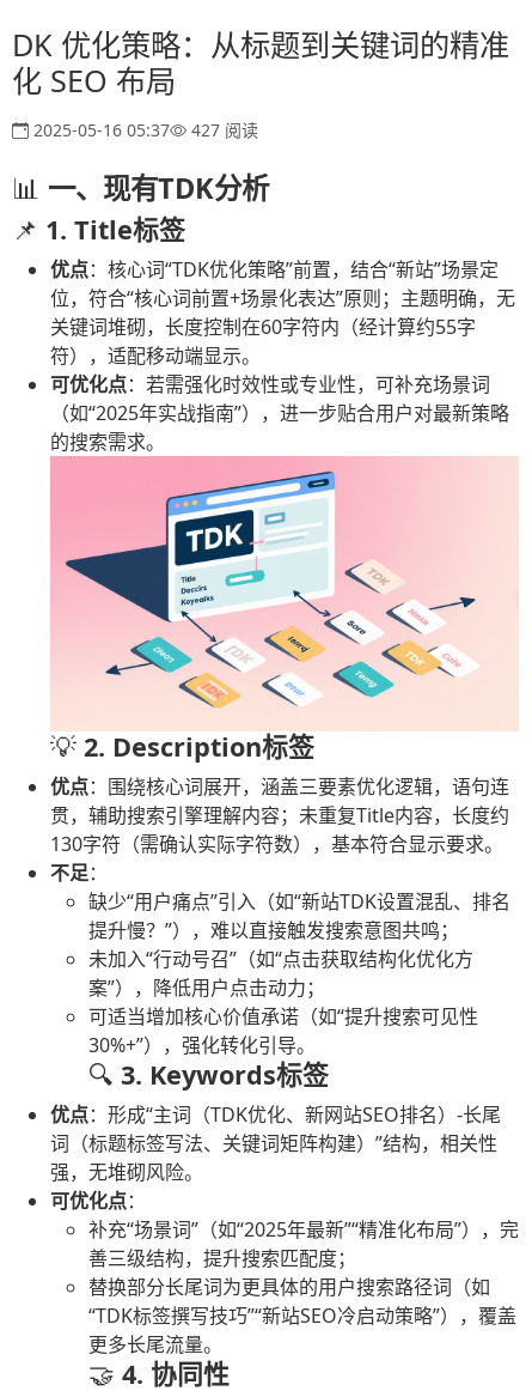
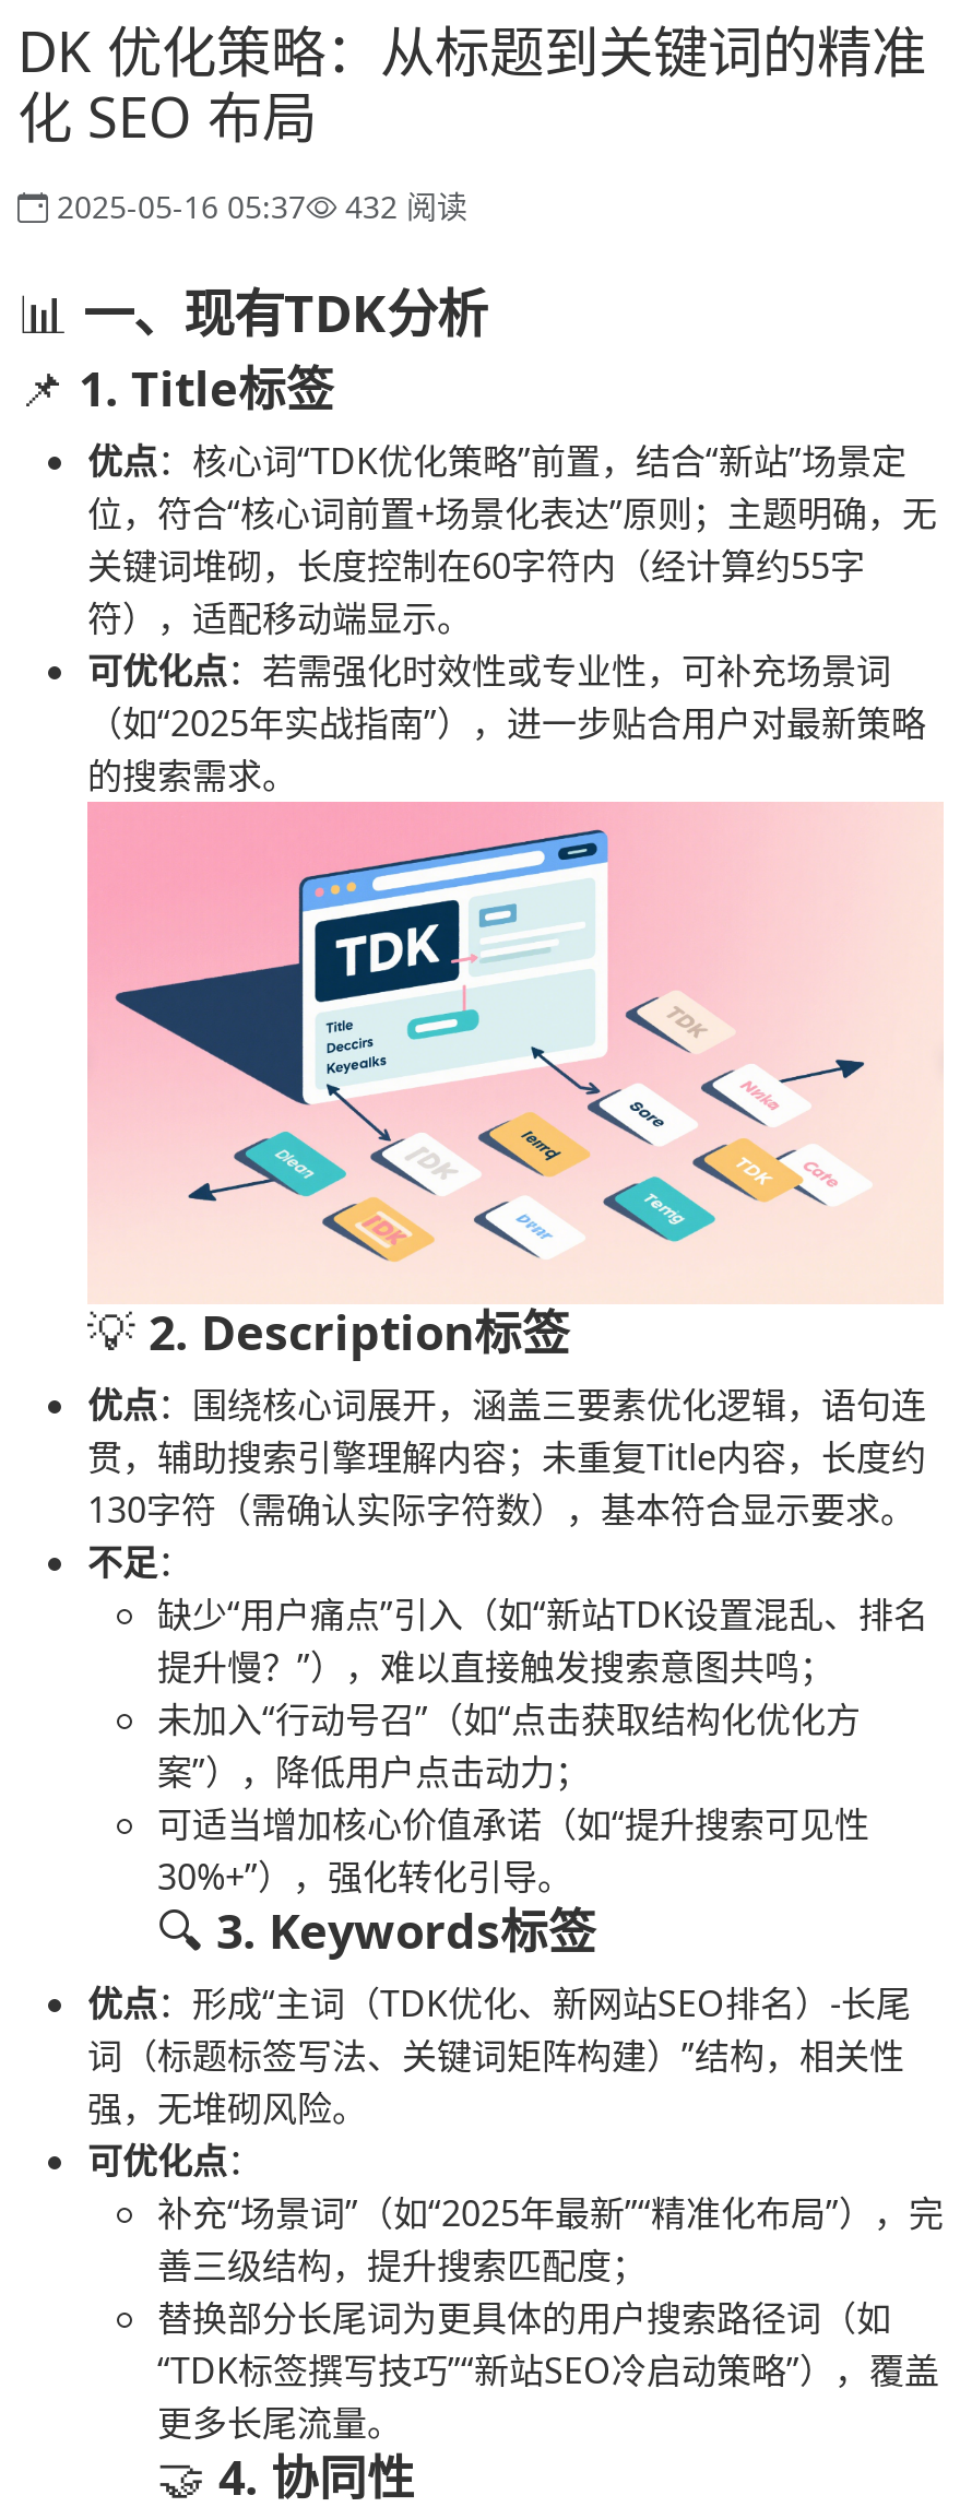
[29,119,258,141] 2025-05-16 05:37 427 阅读 -> [48,186,467,227] 2025-05-16 05:37 432 阅读

